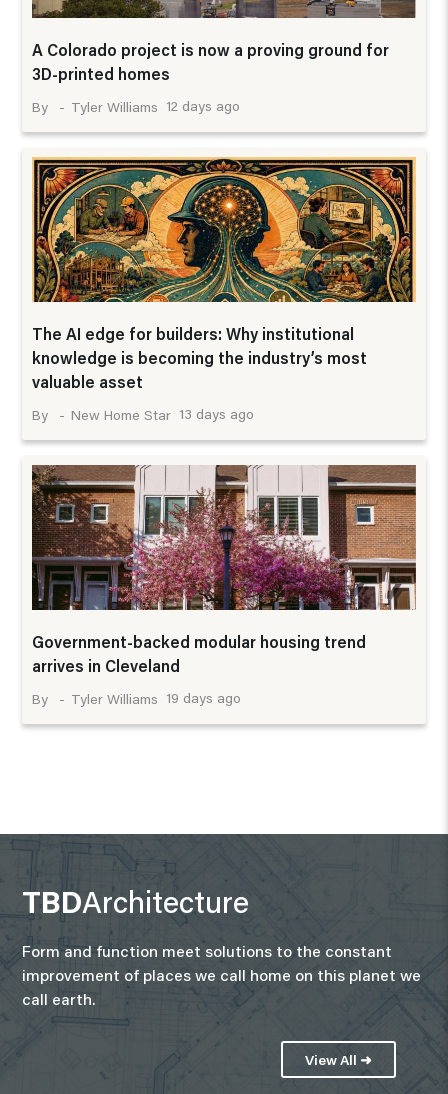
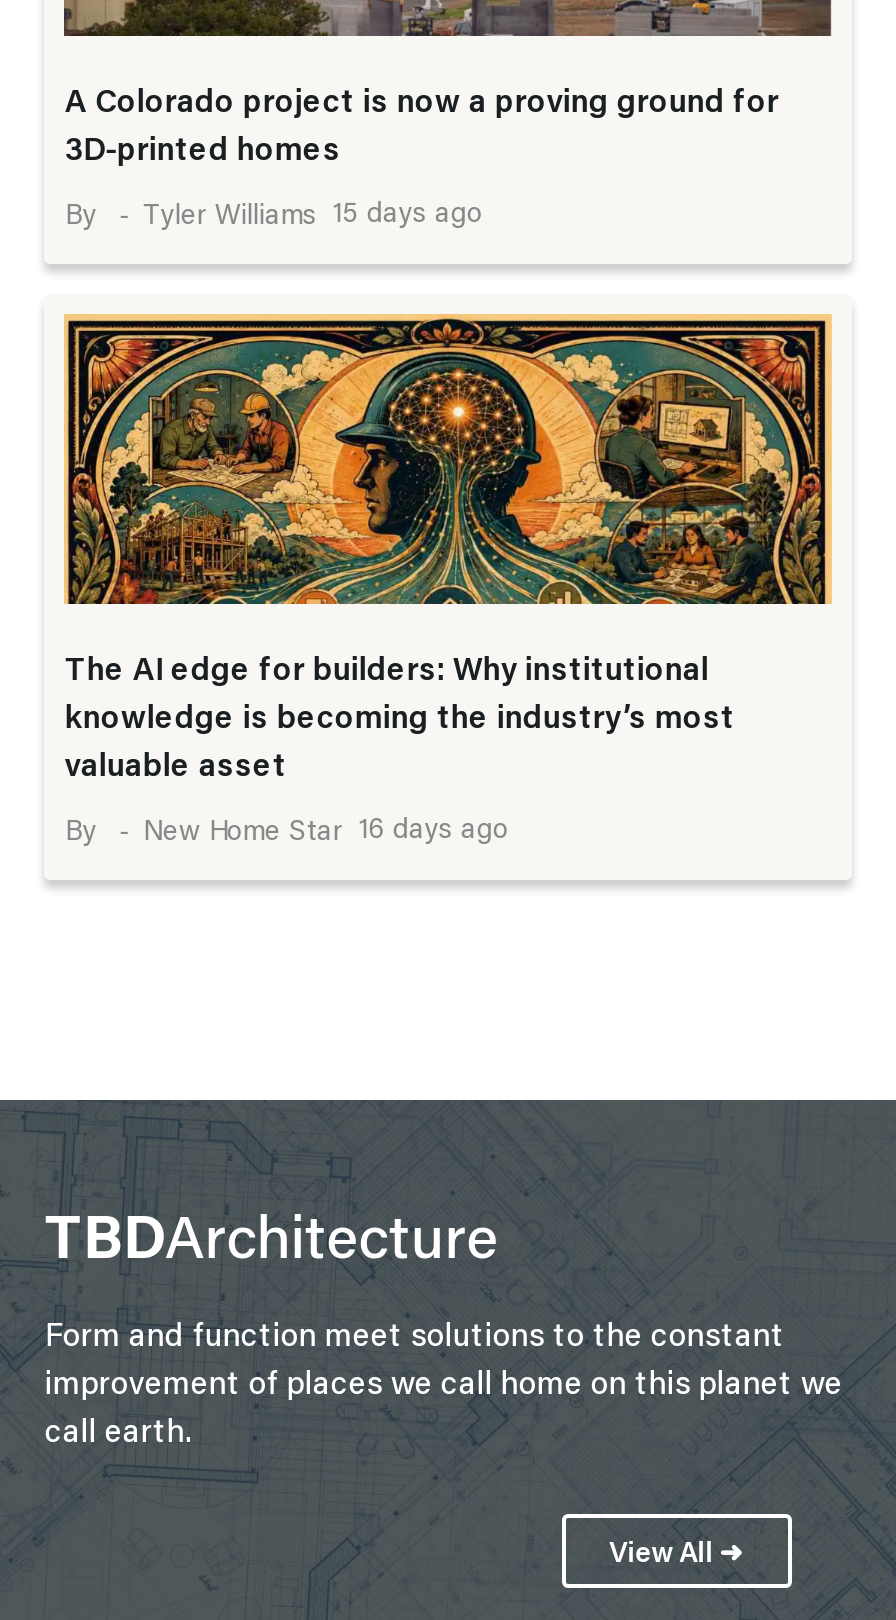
[71,96,240,116] Tyler Williams 12 days ago -> [143,192,483,231] Tyler Williams 15 days ago
[71,404,254,424] New Home Star 13 days ago -> [143,808,509,847] New Home Star 16 days ago
[31,464,417,708] [image] | Government-backed modular housing trend | arrives in Cleveland | Tyler Williams -> none
[166,688,241,707] 19 days ago -> none

